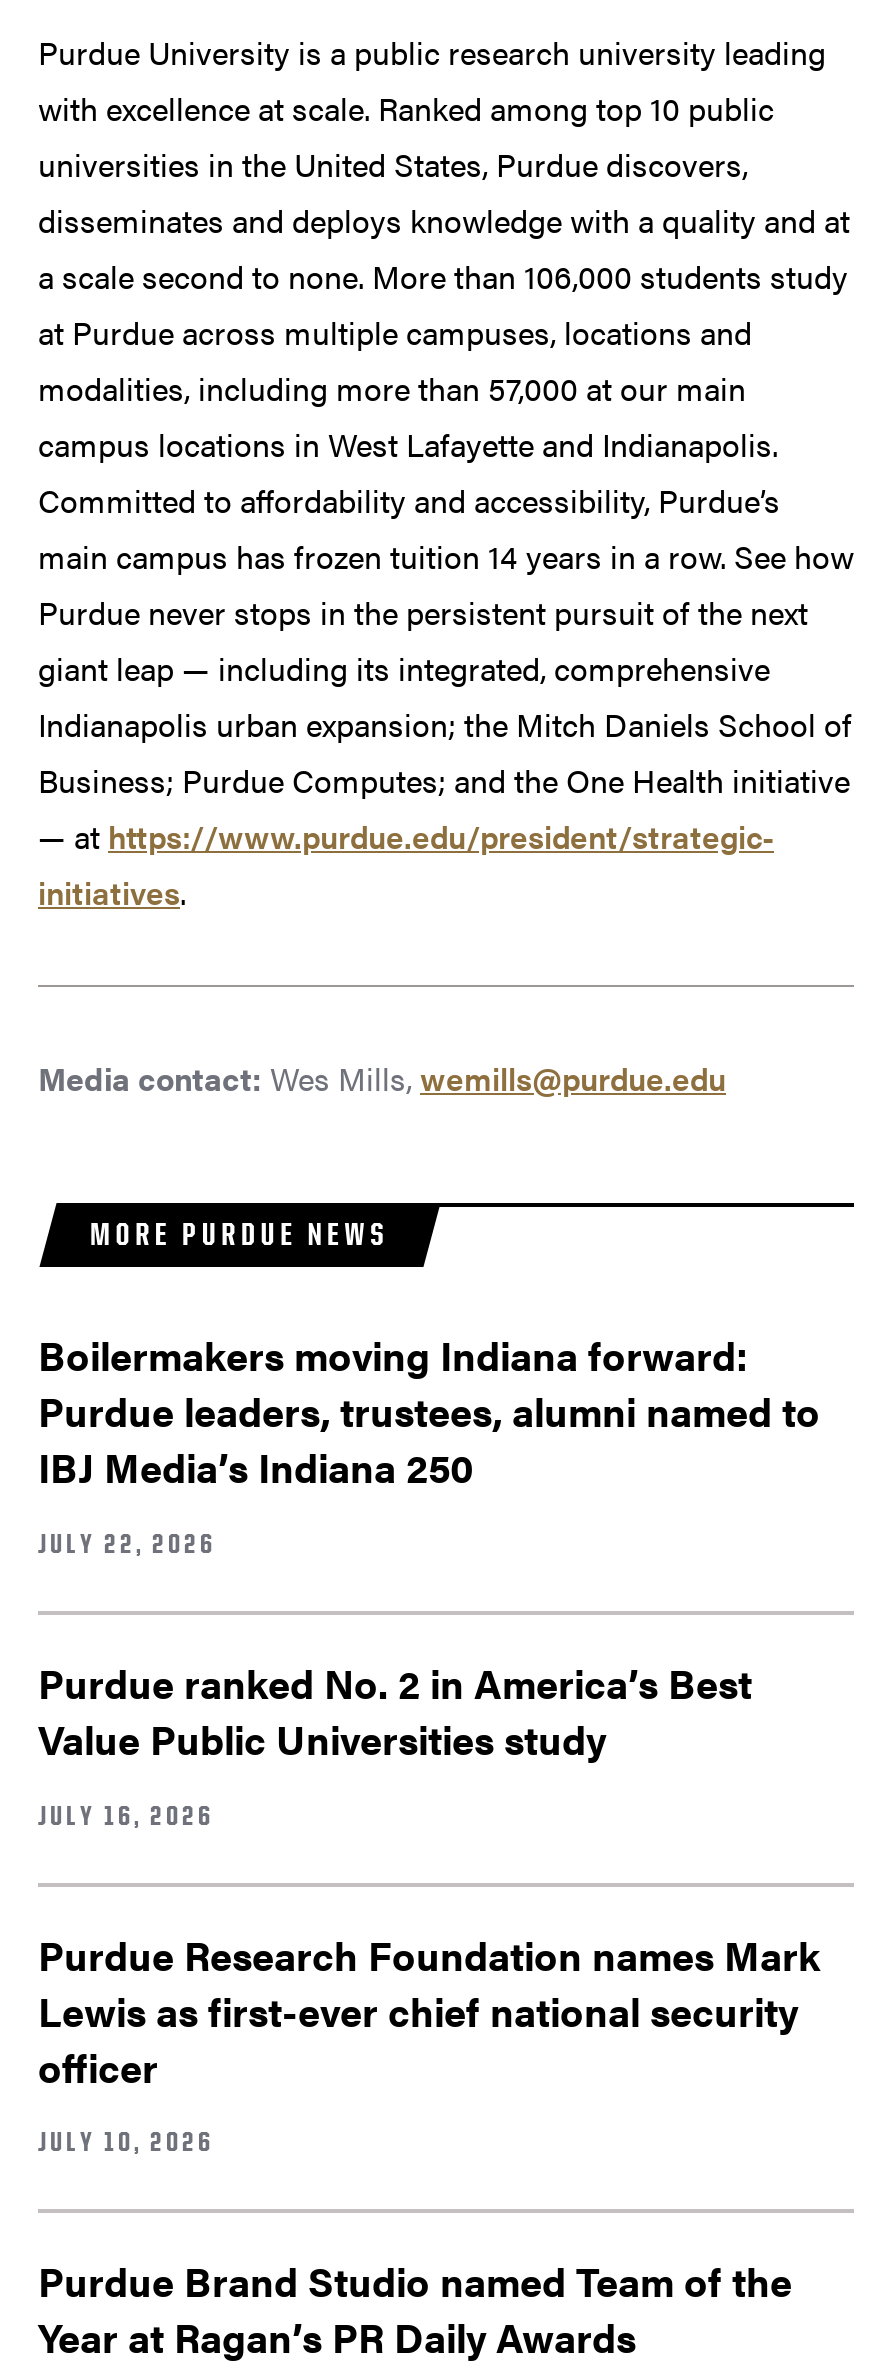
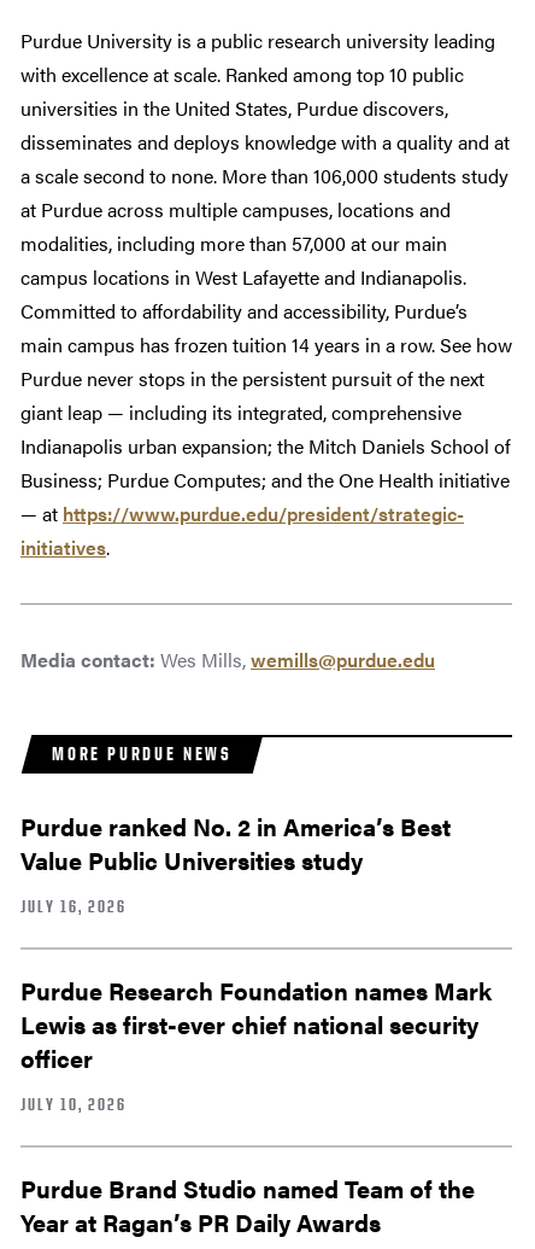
[38,1325,820,1559] Boilermakers moving Indiana forward: | Purdue leaders, trustees, alumni named to | IBJ Media’s Indiana 250 | JULY 22, 2026 -> none

